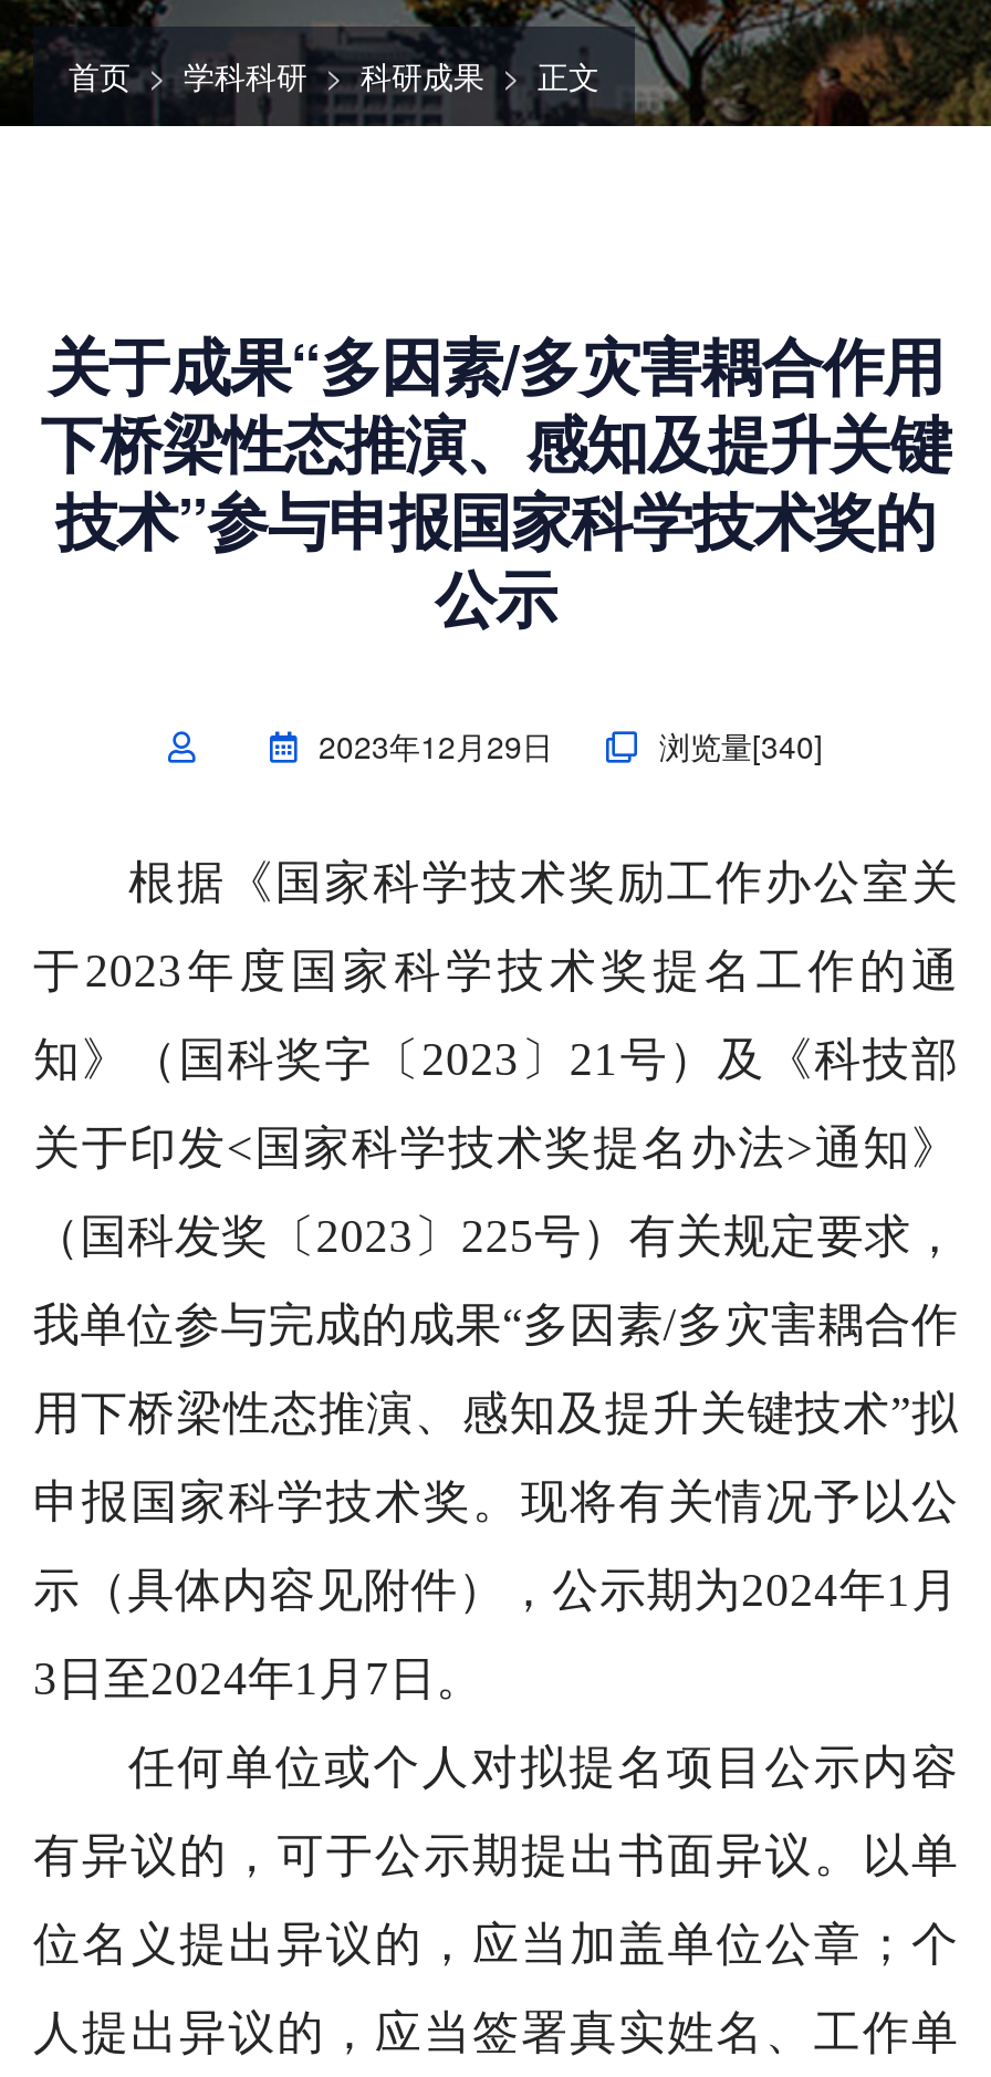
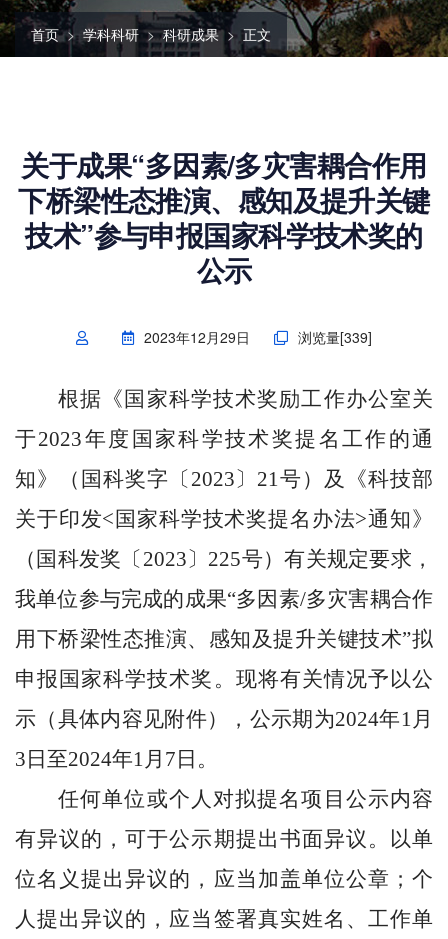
[659,722,823,766] 浏览量[340] -> [298,326,372,346] 浏览量[339]

